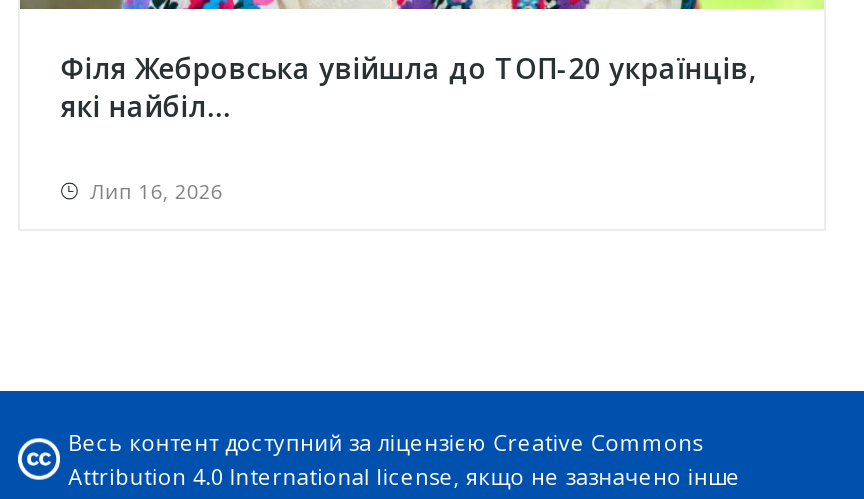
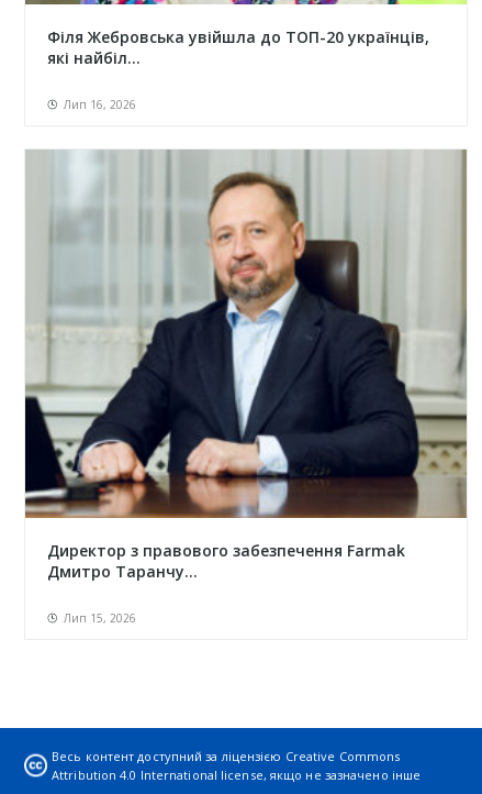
none -> [24,148,468,626] [image] | Директор з правового забезпечення Farmak | Дмитро Таранчу... | Лип 15, 2026

